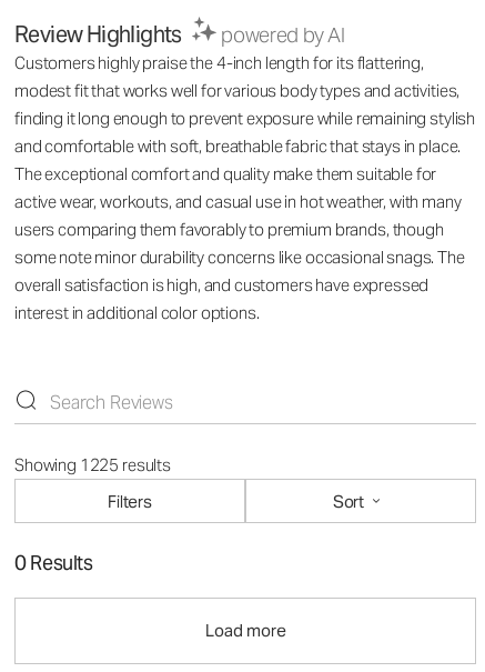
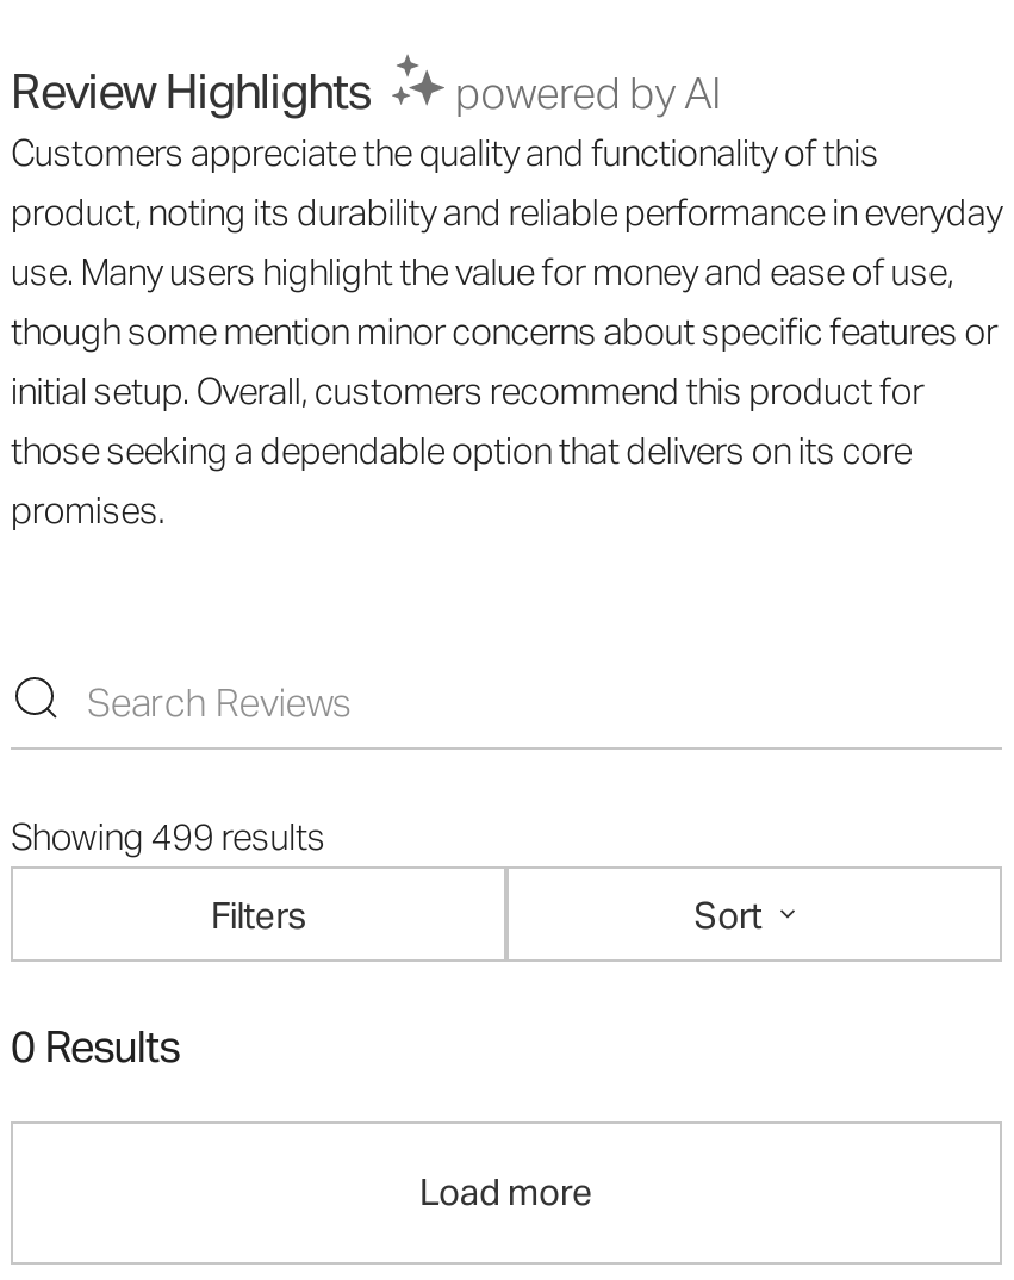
[14,52,475,323] Customers highly praise the 4-inch length for its flattering, | modest fit that works well for various body types and activities, | finding it long enough to prevent exposure while remaining stylish | and comfortable with soft, breathable fabric that stays in place. | The exceptional comfort and quality make them suitable for | active wear, workouts, and casual use in hot weather, with many | users comparing them favorably to premium brands, though | some note minor durability concerns like occasional snags. The | overall satisfaction is high, and customers have expressed | interest in additional color options. -> [11,130,1002,533] Customers appreciate the quality and functionality of this | product, noting its durability and reliable performance in everyday | use. Many users highlight the value for money and ease of use, | though some mention minor concerns about specific features or | initial setup. Overall, customers recommend this product for | those seeking a dependable option that delivers on its core | promises.
[14,454,171,475] Showing 1225 results -> [11,814,326,859] Showing 499 results

